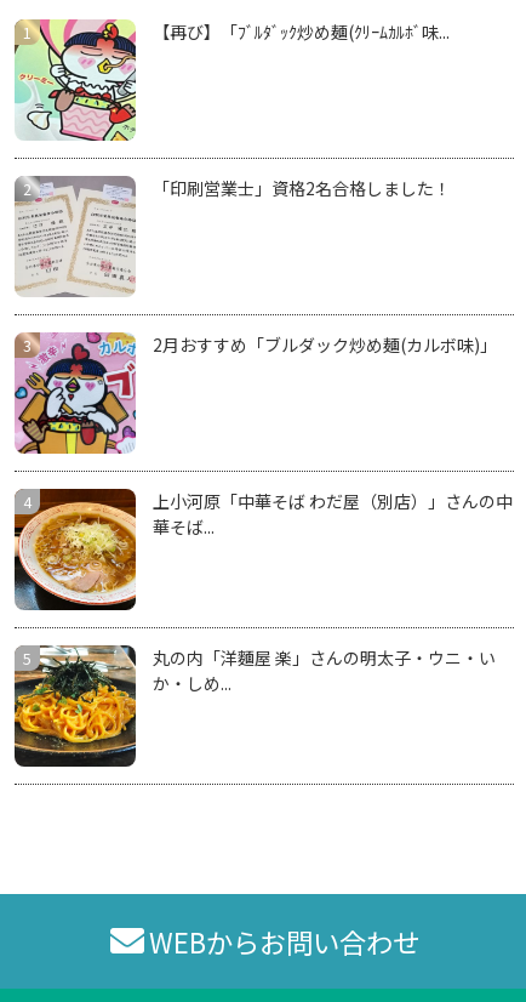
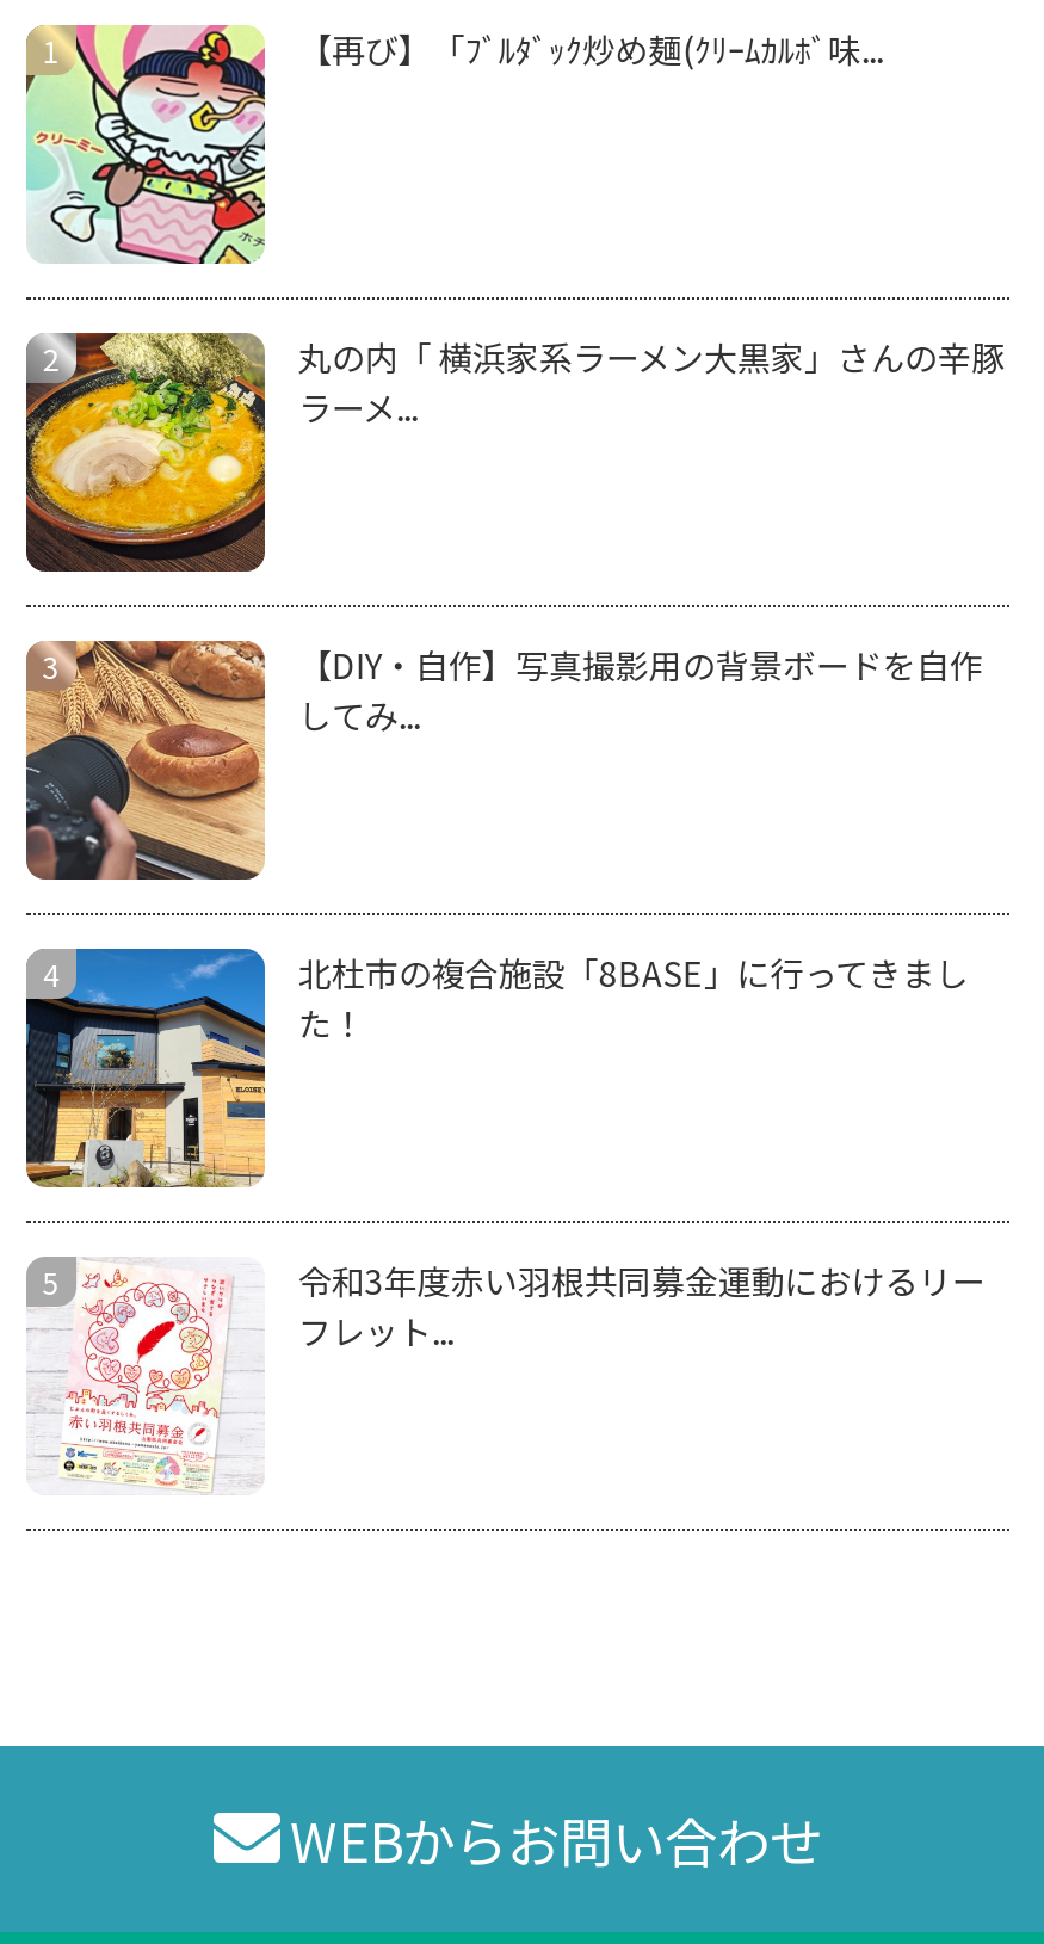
[15,176,451,297] [image] | 「印刷営業士」資格2名合格しました！ -> [24,331,1004,574] [image] | 丸の内「 横浜家系ラーメン大黒家」さんの辛豚 | ラーメ...
[15,332,497,455] [image] | 2月おすすめ「ブルダック炒め麺(カルボ味)」 -> [24,640,983,882] [image] | 【DIY・自作】写真撮影用の背景ボードを自作 | してみ...
[13,488,513,611] [image] | 上小河原「中華そば わだ屋（別店）」さんの中 | 華そば... -> [24,946,969,1190] [image] | 北杜市の複合施設「8BASE」に行ってきまし | た！
[13,644,496,768] [image] | 丸の内「洋麵屋 楽」さんの明太子・ウニ・い | か・しめ... -> [26,1256,985,1495] [image] | 令和3年度赤い羽根共同募金運動におけるリー | フレット...

